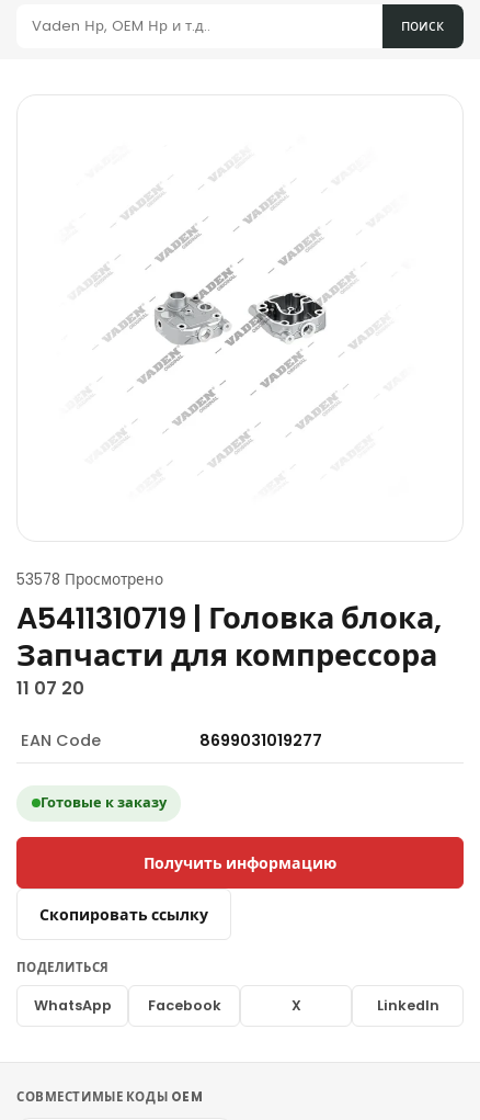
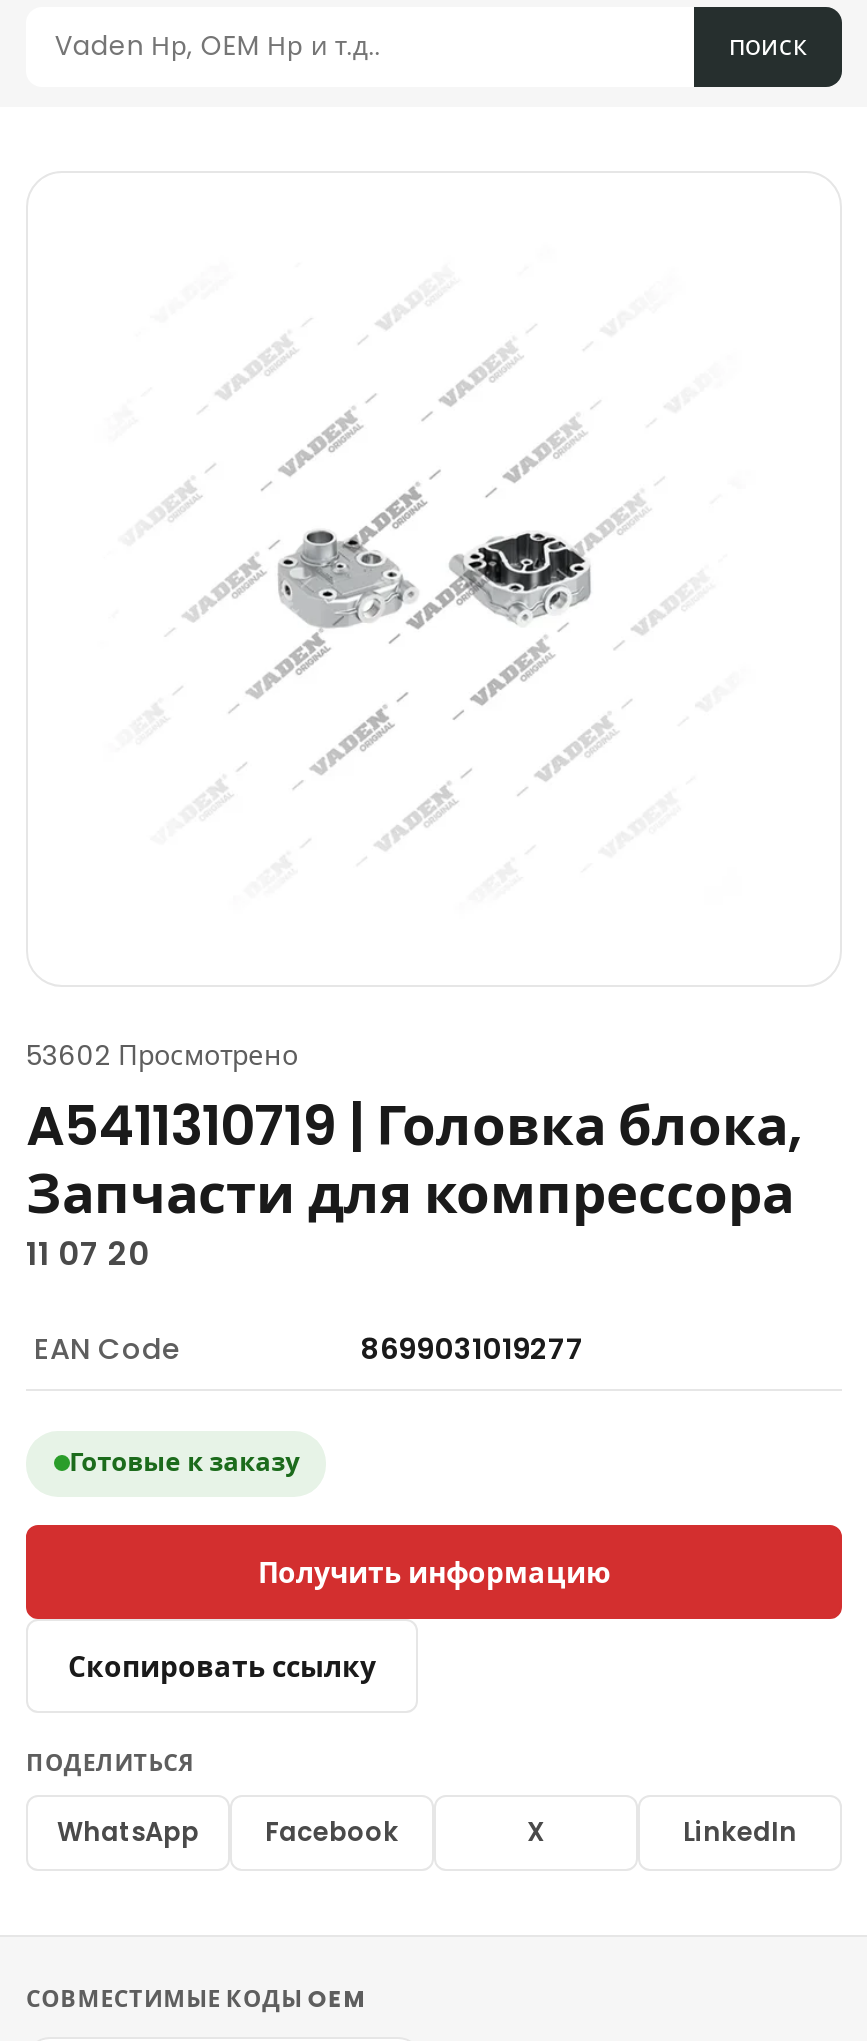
[16,569,163,590] 53578 Просмотрено -> [26,1037,298,1075] 53602 Просмотрено

